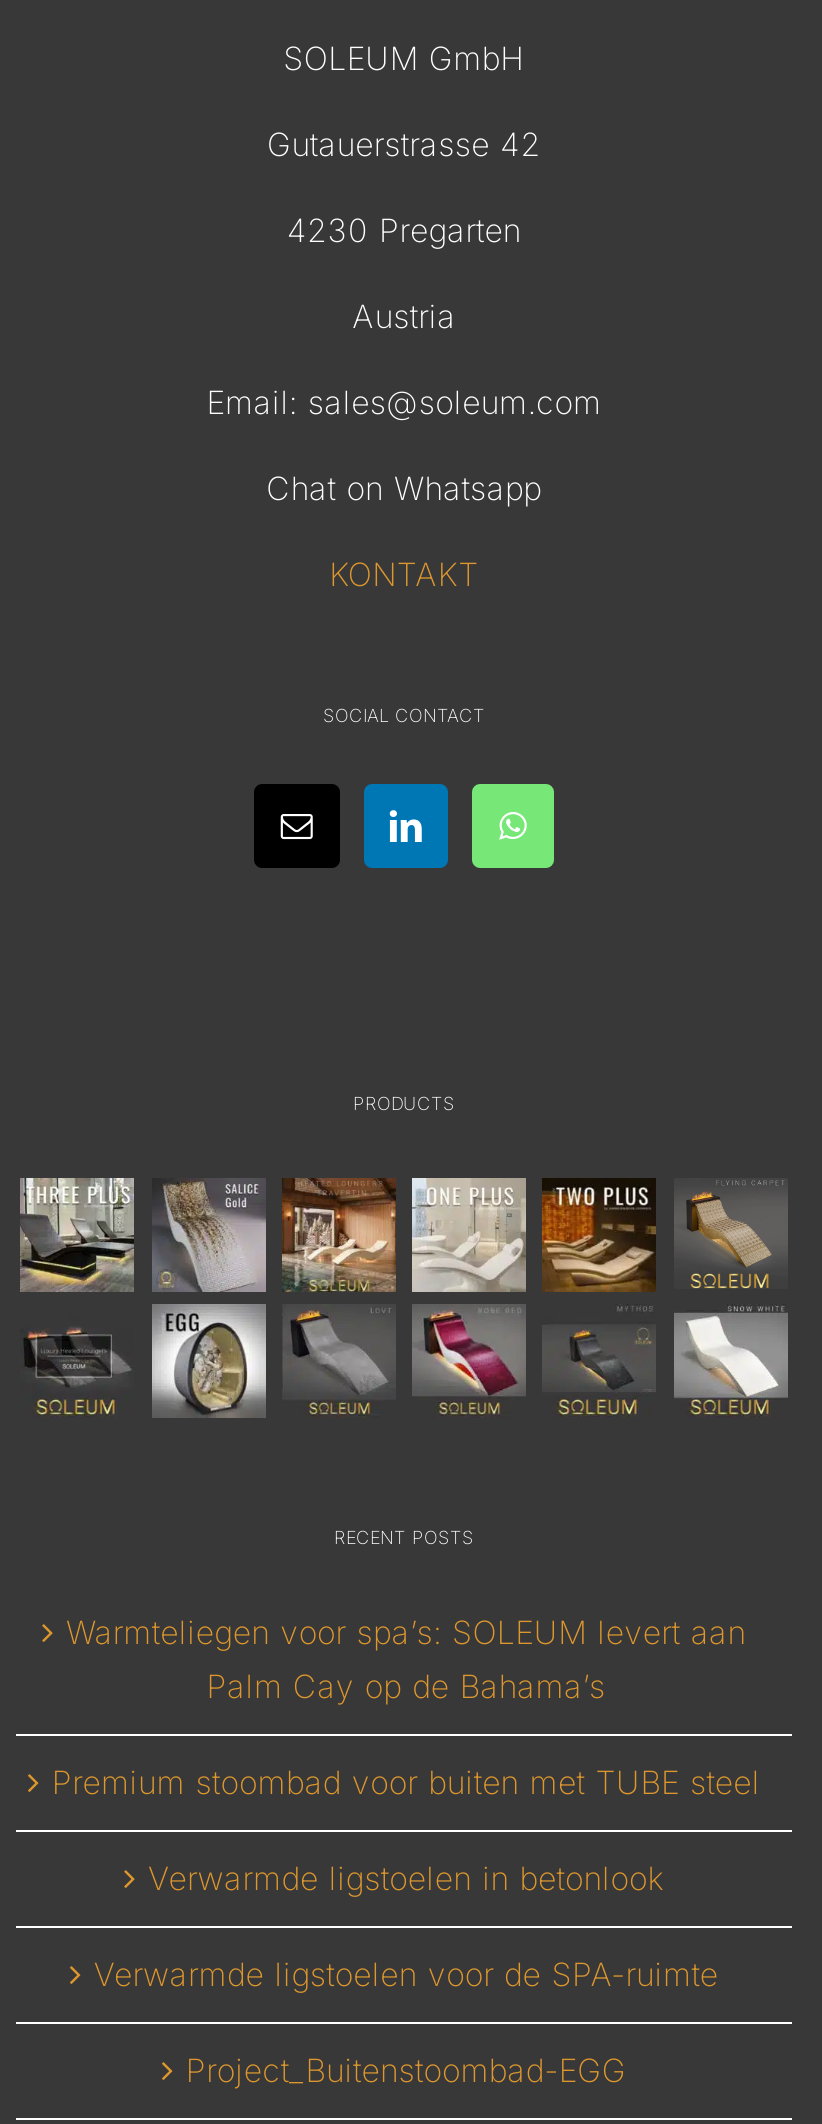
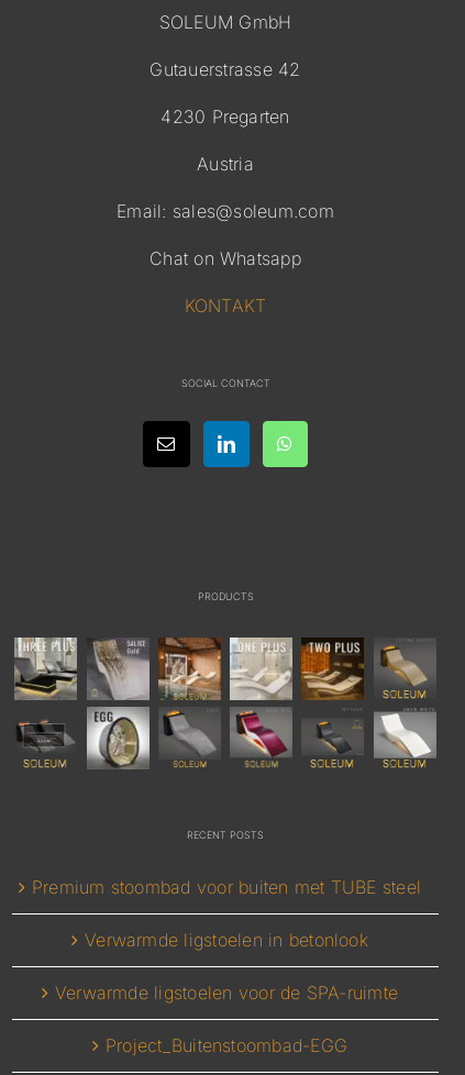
[66,1612,746,1706] Warmteliegen voor spa’s: SOLEUM levert aan | Palm Cay op de Bahama’s -> none

